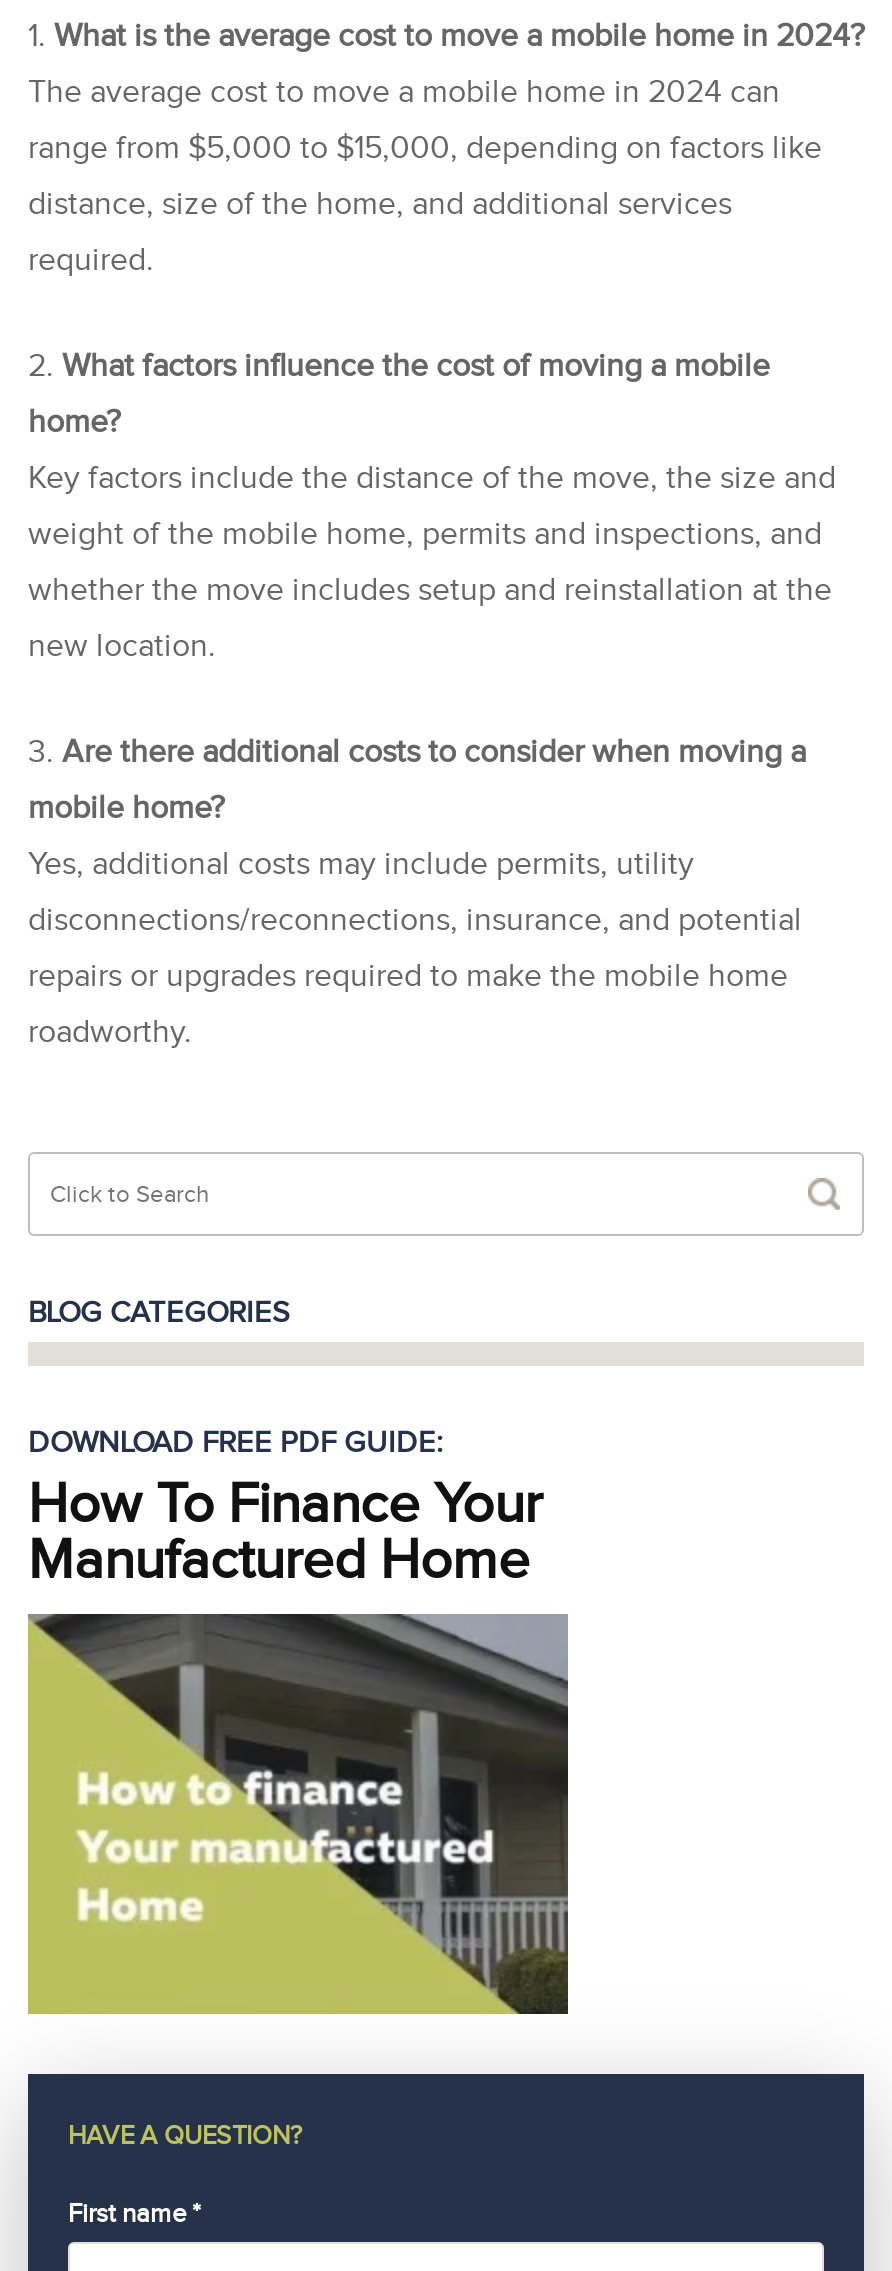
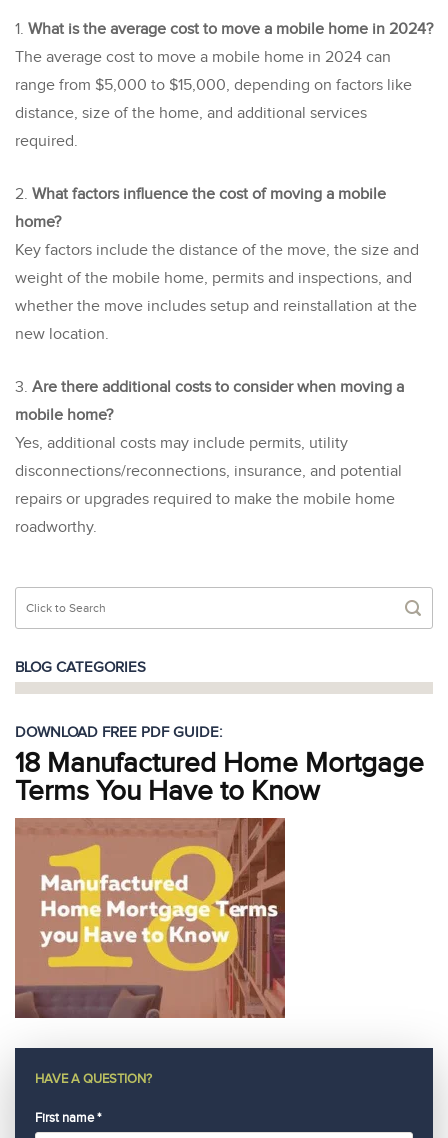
[28,1472,542,1594] How To Finance Your | Manufactured Home -> [15,747,424,808] 18 Manufactured Home Mortgage | Terms You Have to Know
[26,1612,570,2016] [image] -> [14,817,286,1019] [image]

